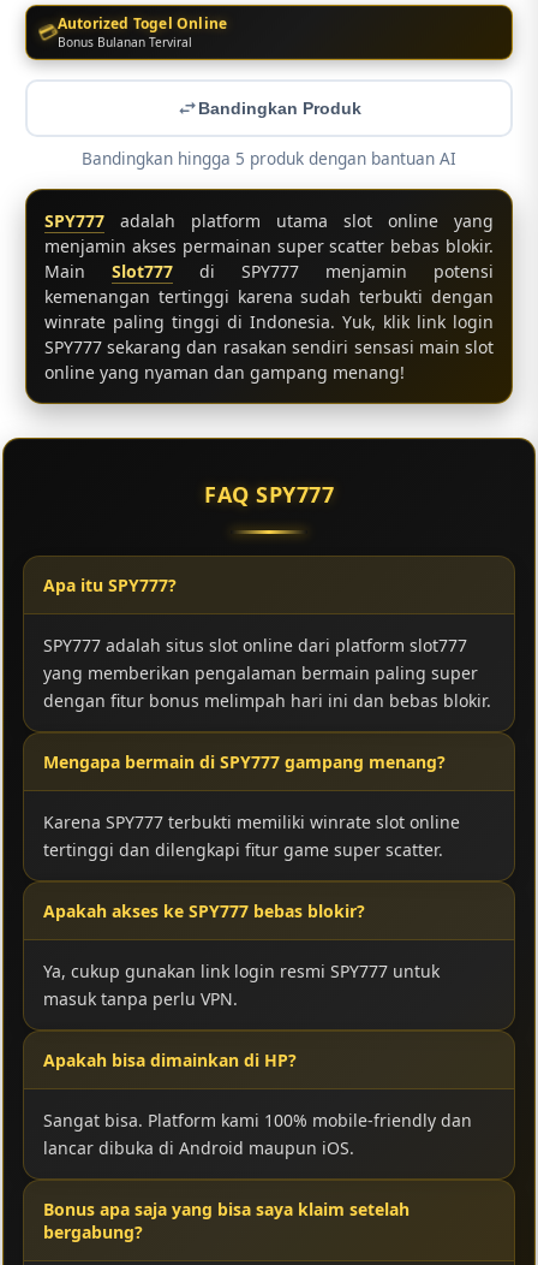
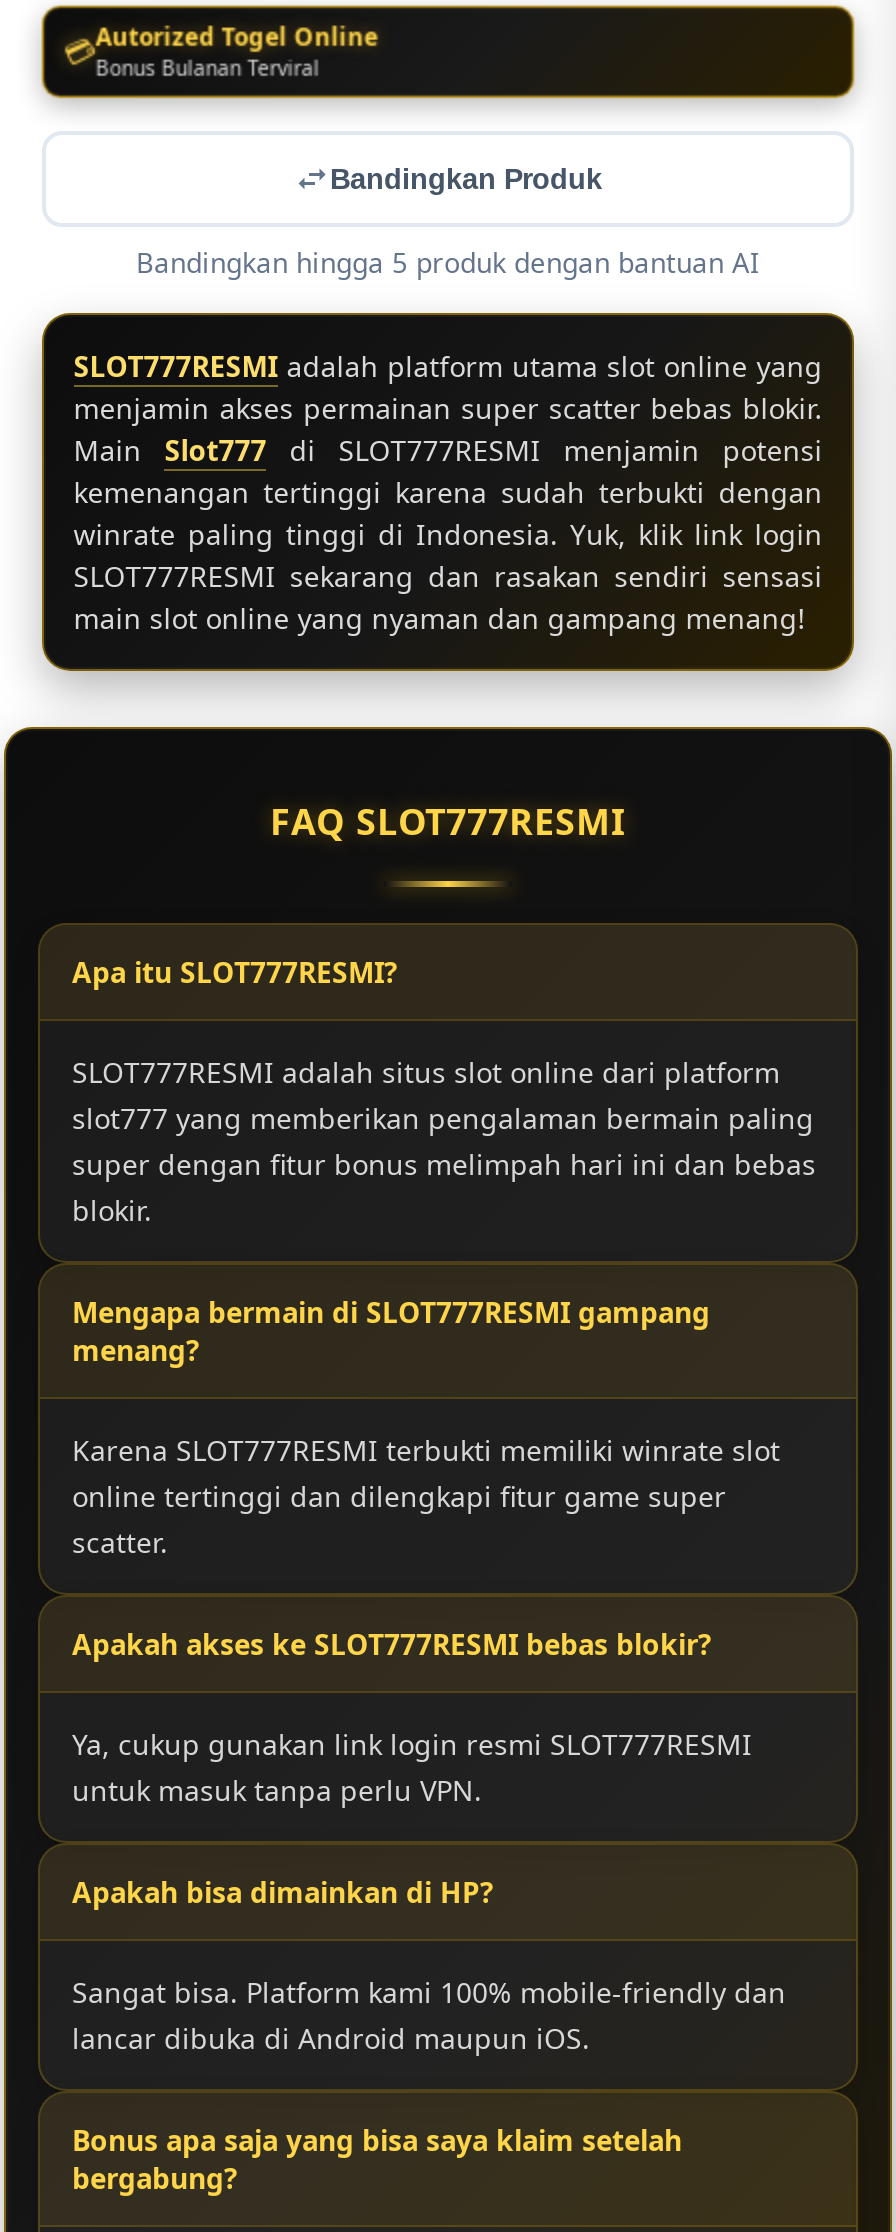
[44,209,494,232] SPY777 adalah platform utama slot online yang -> [74,346,822,384] SLOT777RESMI adalah platform utama slot online yang
[44,259,494,282] Main Slot777 di SPY777 menjamin potensi -> [74,430,822,468] Main Slot777 di SLOT777RESMI menjamin potensi
[44,335,494,383] SPY777 sekarang dan rasakan sendiri sensasi main slot | online yang nyaman dan gampang menang! -> [74,556,822,636] SLOT777RESMI sekarang dan rasakan sendiri sensasi | main slot online yang nyaman dan gampang menang!
[204,479,334,508] FAQ SPY777 -> [270,796,626,844] FAQ SLOT777RESMI
[43,573,177,596] Apa itu SPY777? -> [72,952,398,990] Apa itu SLOT777RESMI?
[43,633,491,711] SPY777 adalah situs slot online dari platform slot777 | yang memberikan pengalaman bermain paling super | dengan fitur bonus melimpah hari ini dan bebas blokir. -> [72,1052,816,1228] SLOT777RESMI adalah situs slot online dari platform | slot777 yang memberikan pengalaman bermain paling | super dengan fitur bonus melimpah hari ini dan bebas | blokir.
[43,750,446,773] Mengapa bermain di SPY777 gampang menang? -> [72,1292,710,1368] Mengapa bermain di SLOT777RESMI gampang | menang?
[43,810,460,860] Karena SPY777 terbukti memiliki winrate slot online | tertinggi dan dilengkapi fitur game super scatter. -> [72,1430,780,1560] Karena SLOT777RESMI terbukti memiliki winrate slot | online tertinggi dan dilengkapi fitur game super | scatter.
[43,899,365,922] Apakah akses ke SPY777 bebas blokir? -> [72,1624,712,1662] Apakah akses ke SLOT777RESMI bebas blokir?
[43,959,440,1010] Ya, cukup gunakan link login resmi SPY777 untuk | masuk tanpa perlu VPN. -> [72,1724,752,1808] Ya, cukup gunakan link login resmi SLOT777RESMI | untuk masuk tanpa perlu VPN.

